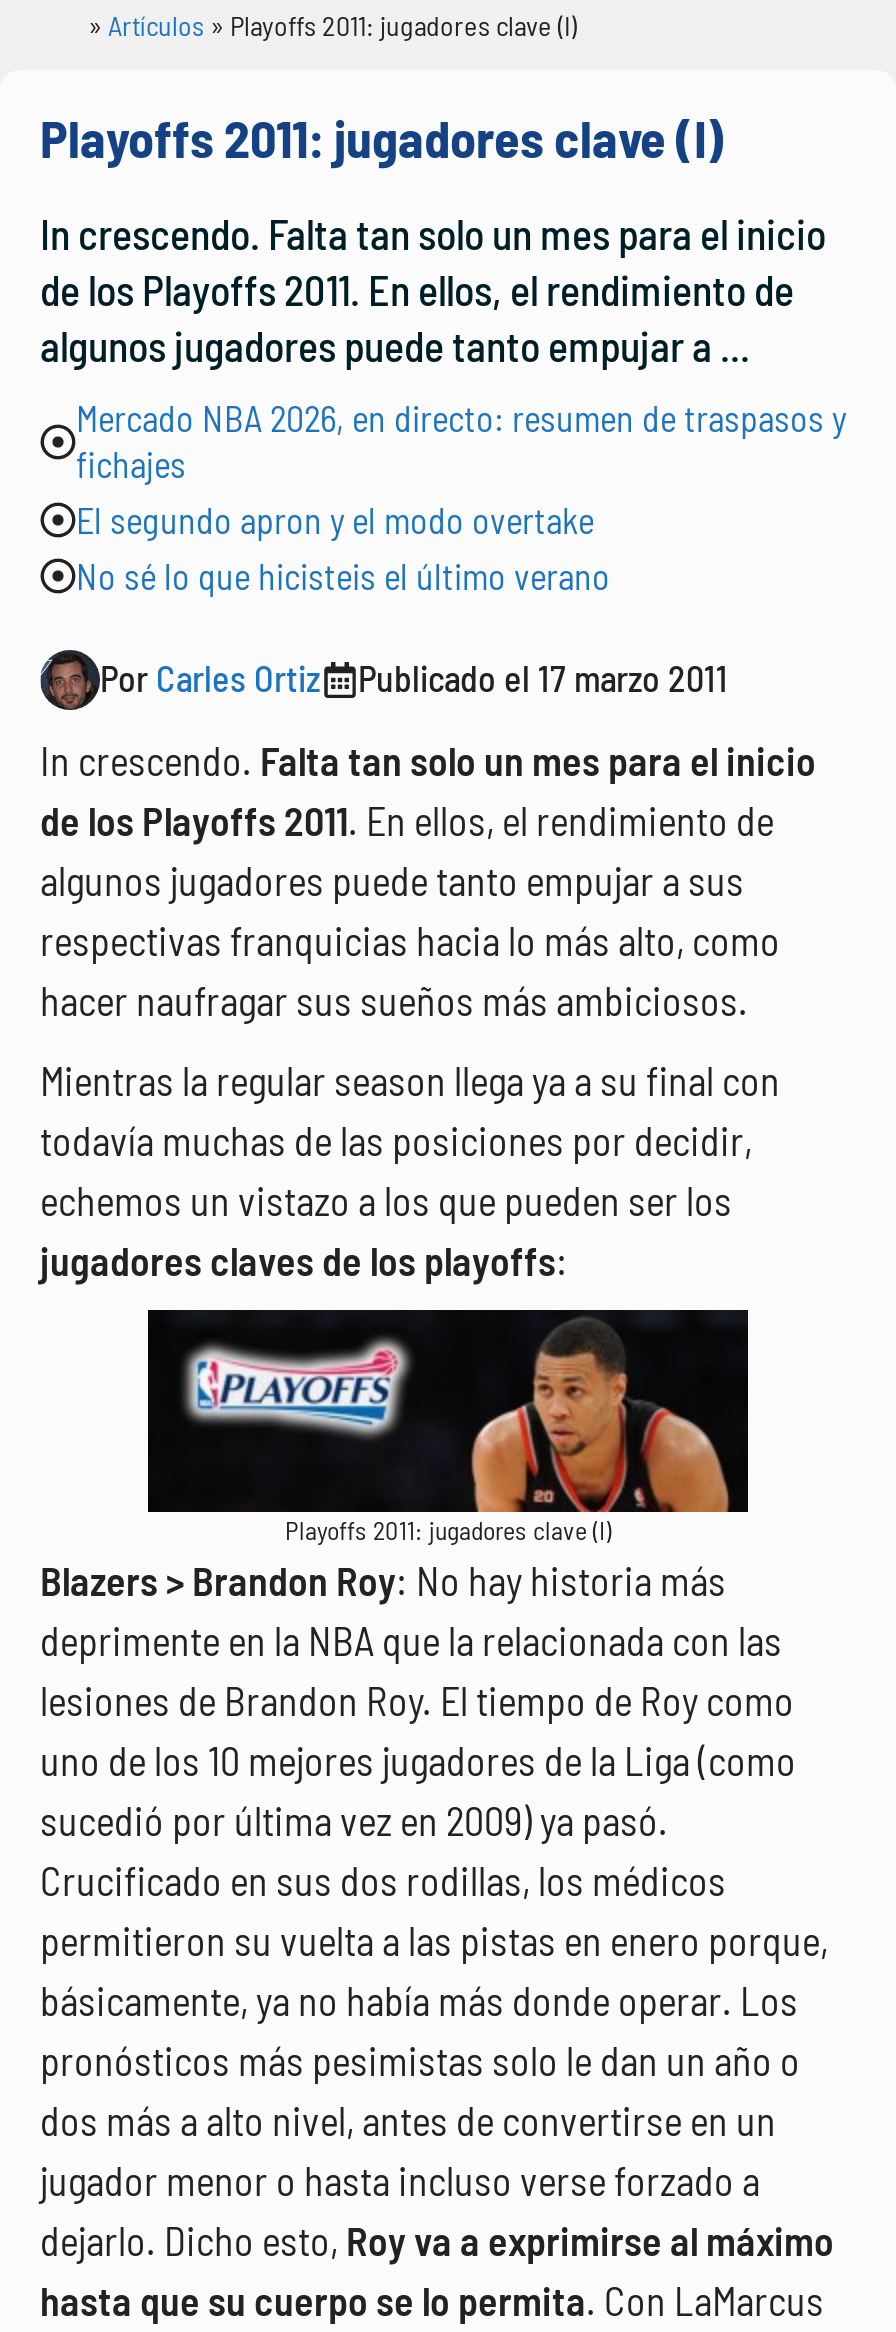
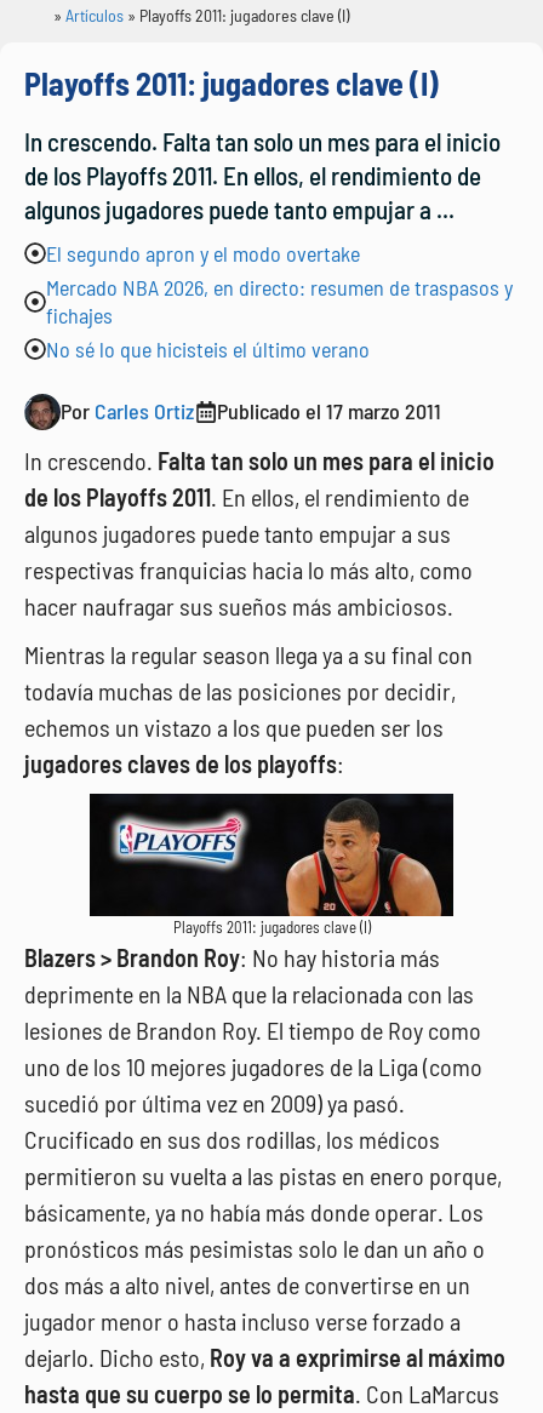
moved [76,395,846,485] -> [46,273,513,328]: Mercado NBA 2026, en directo: resumen de traspasos y | fichajes
moved [76,497,594,541] -> [46,239,360,266]: El segundo apron y el modo overtake

